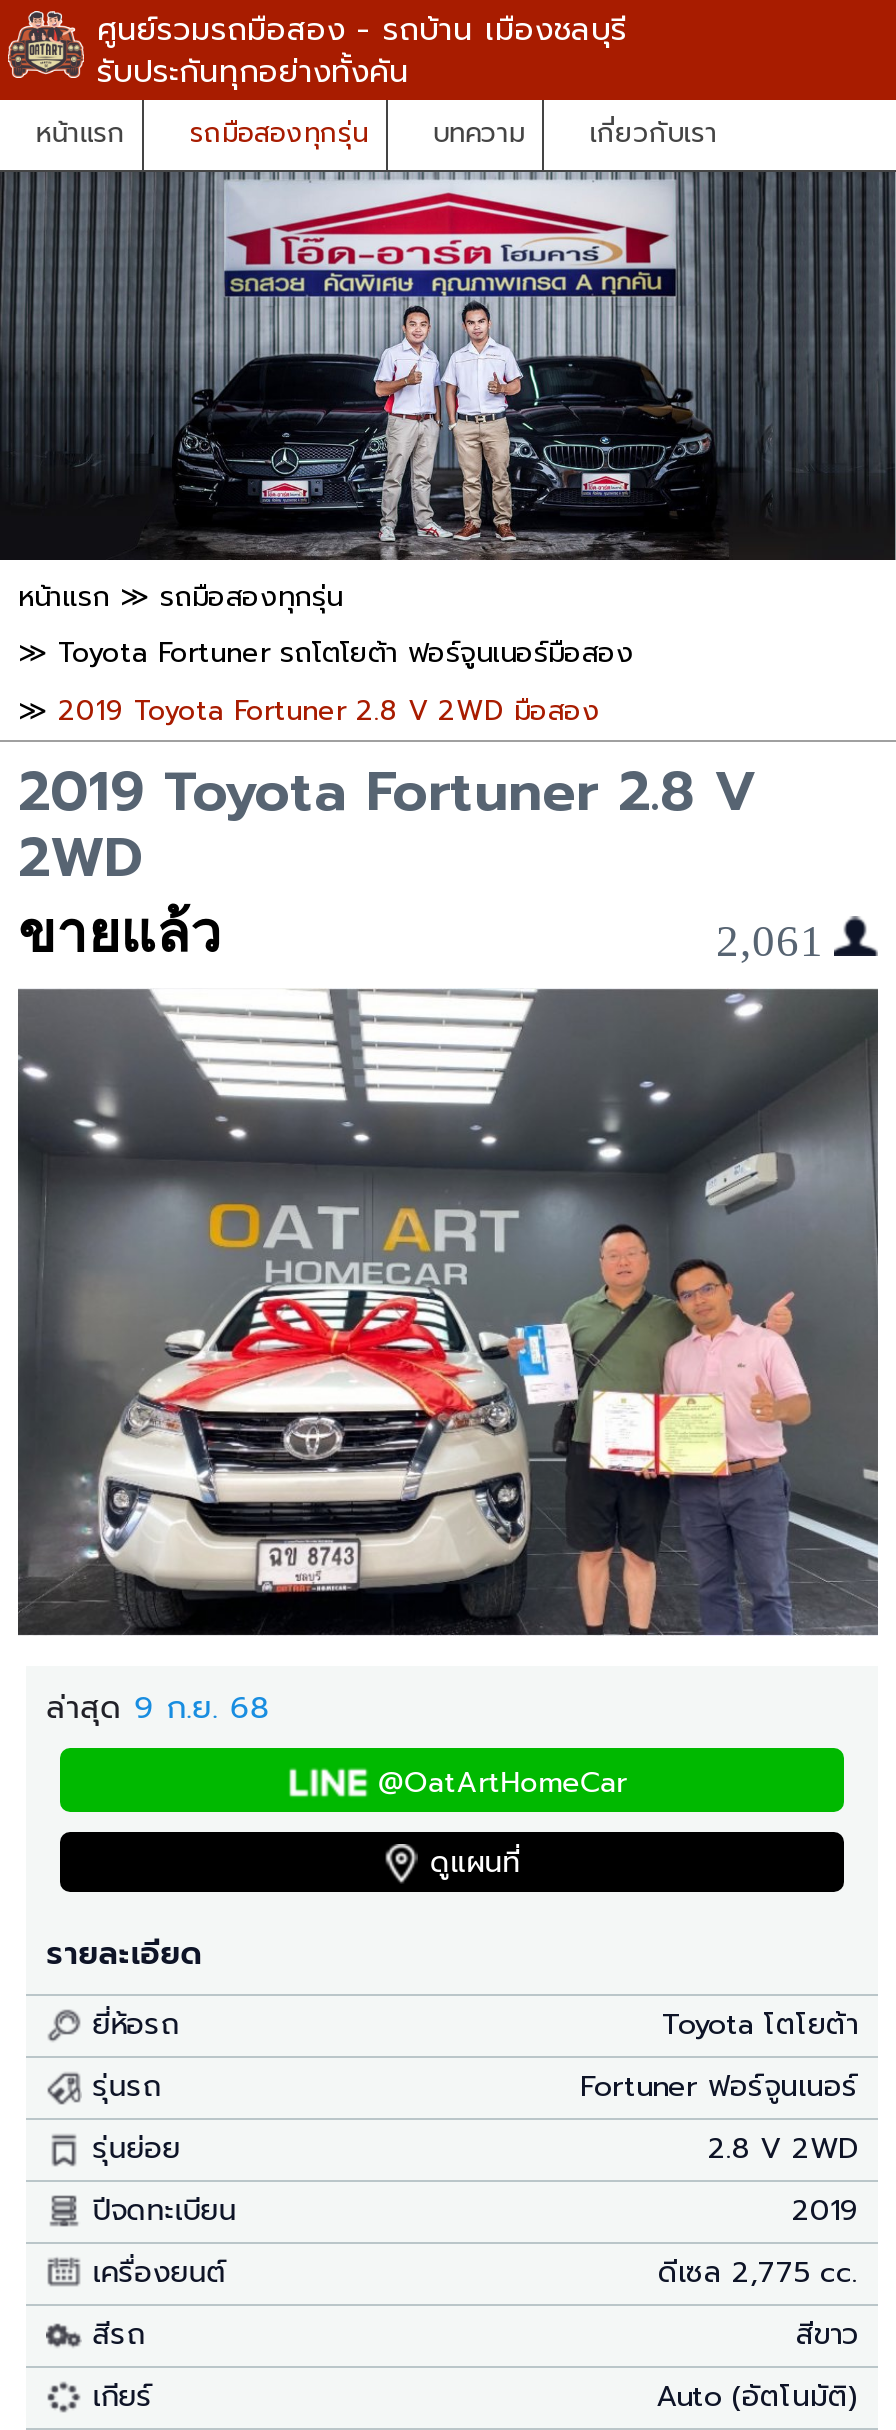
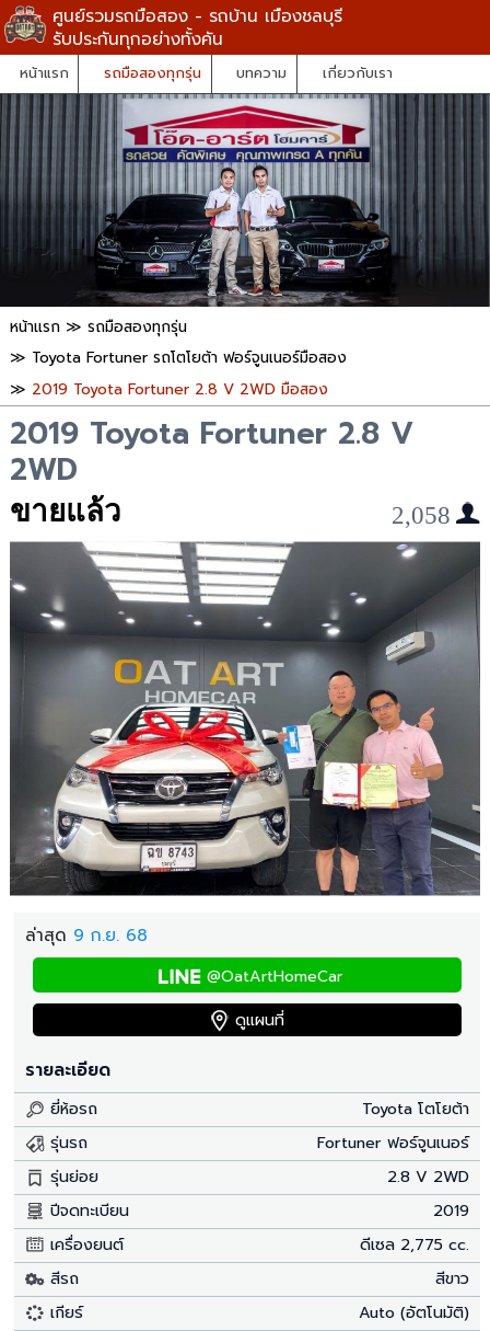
[716,916,824,966] 2,061 -> [392,502,451,529] 2,058

